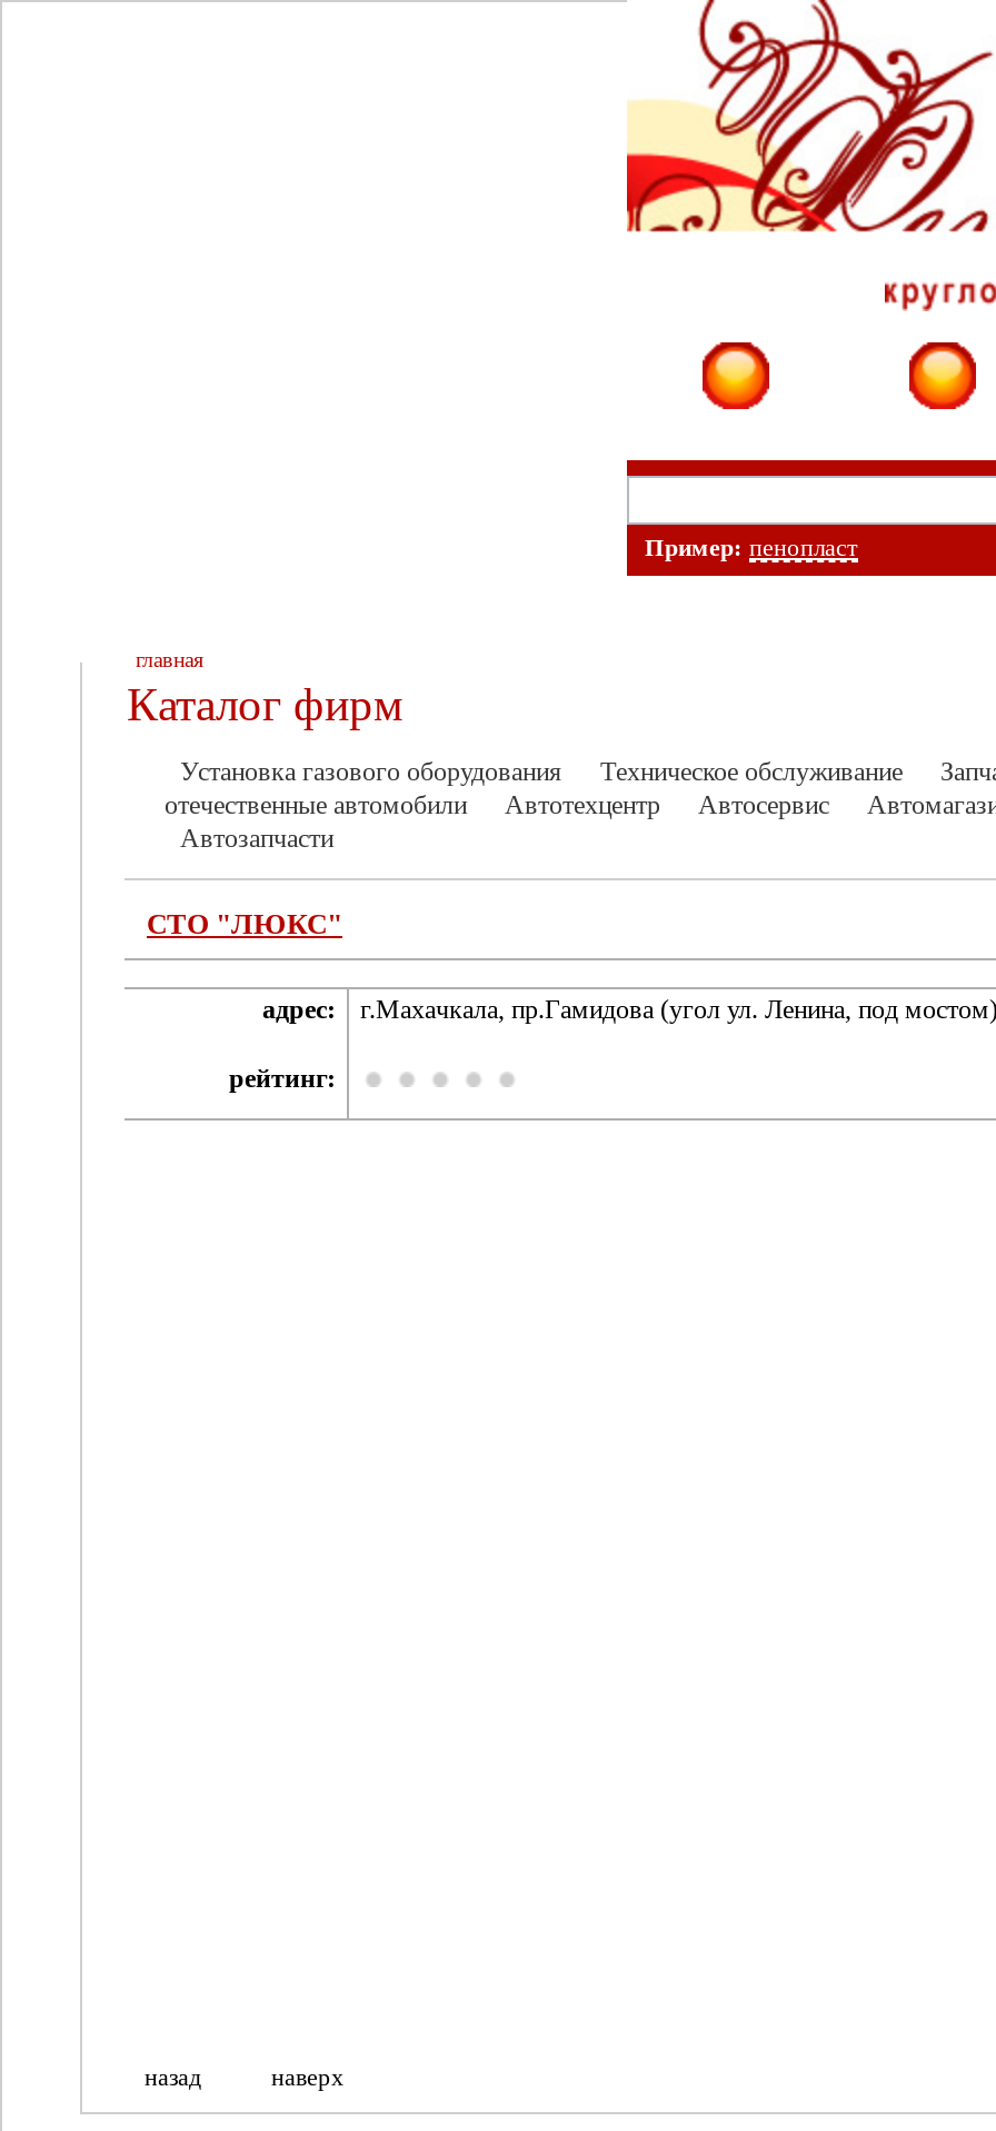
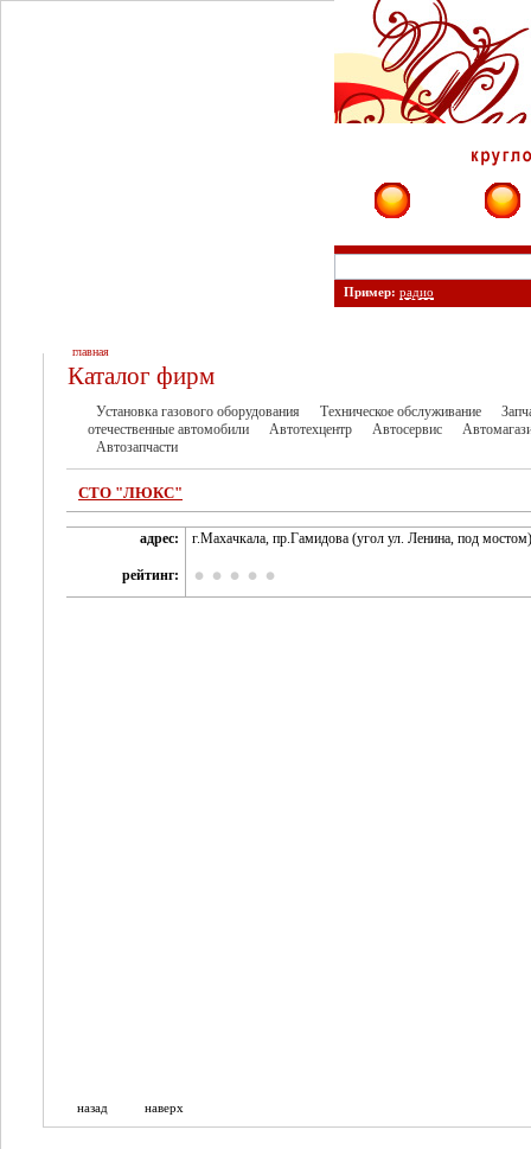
[645,532,858,559] Пример: пенопласт -> [344,284,434,298] Пример: радио

